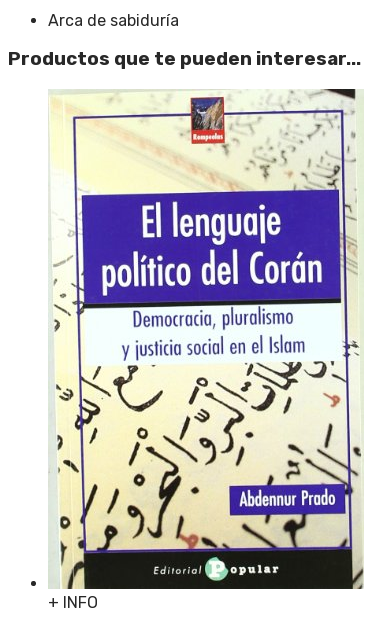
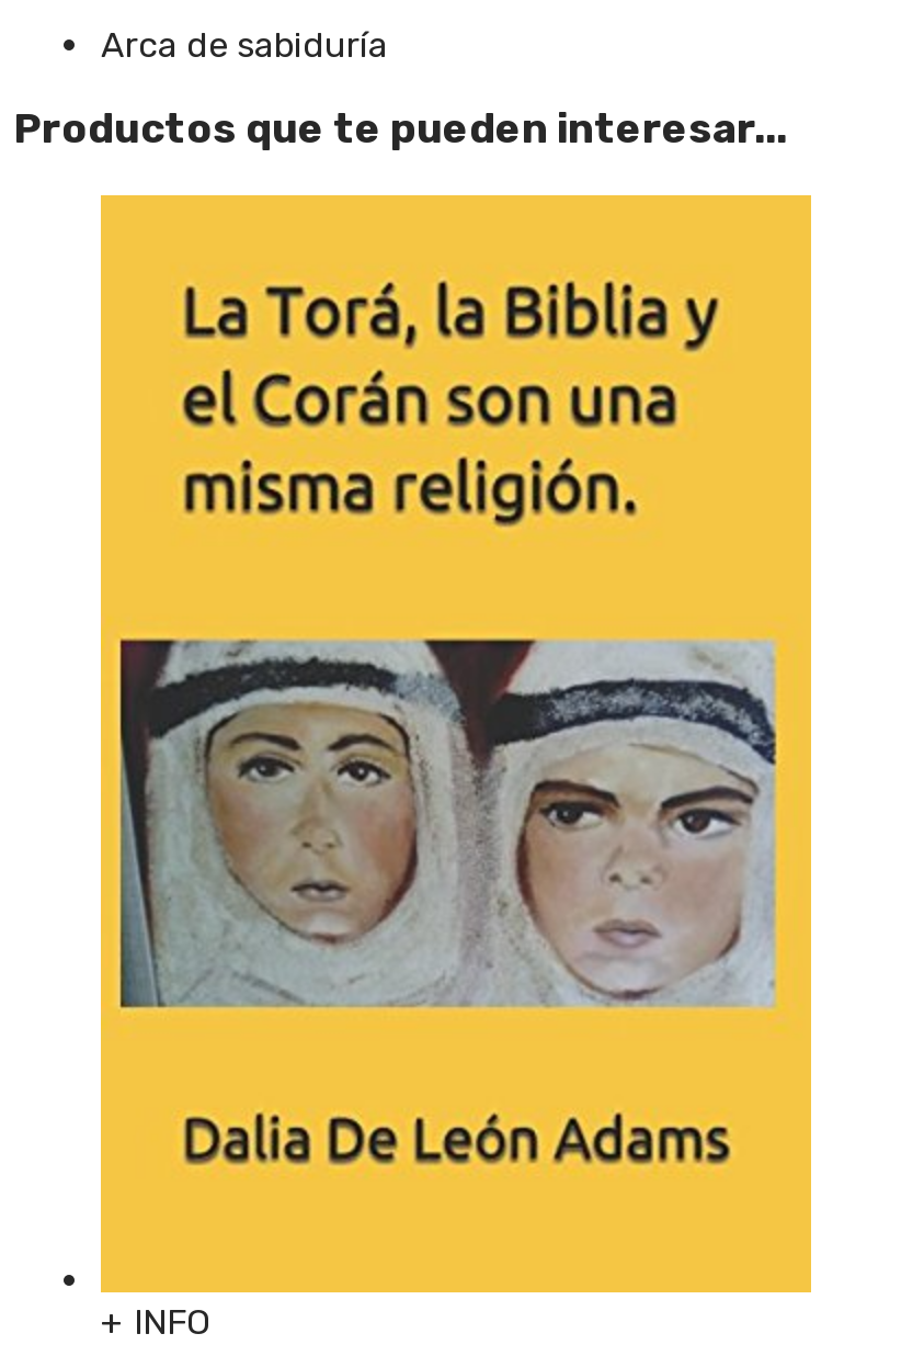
[48,88,372,590] [image] -> [99,193,813,1295] [image]

